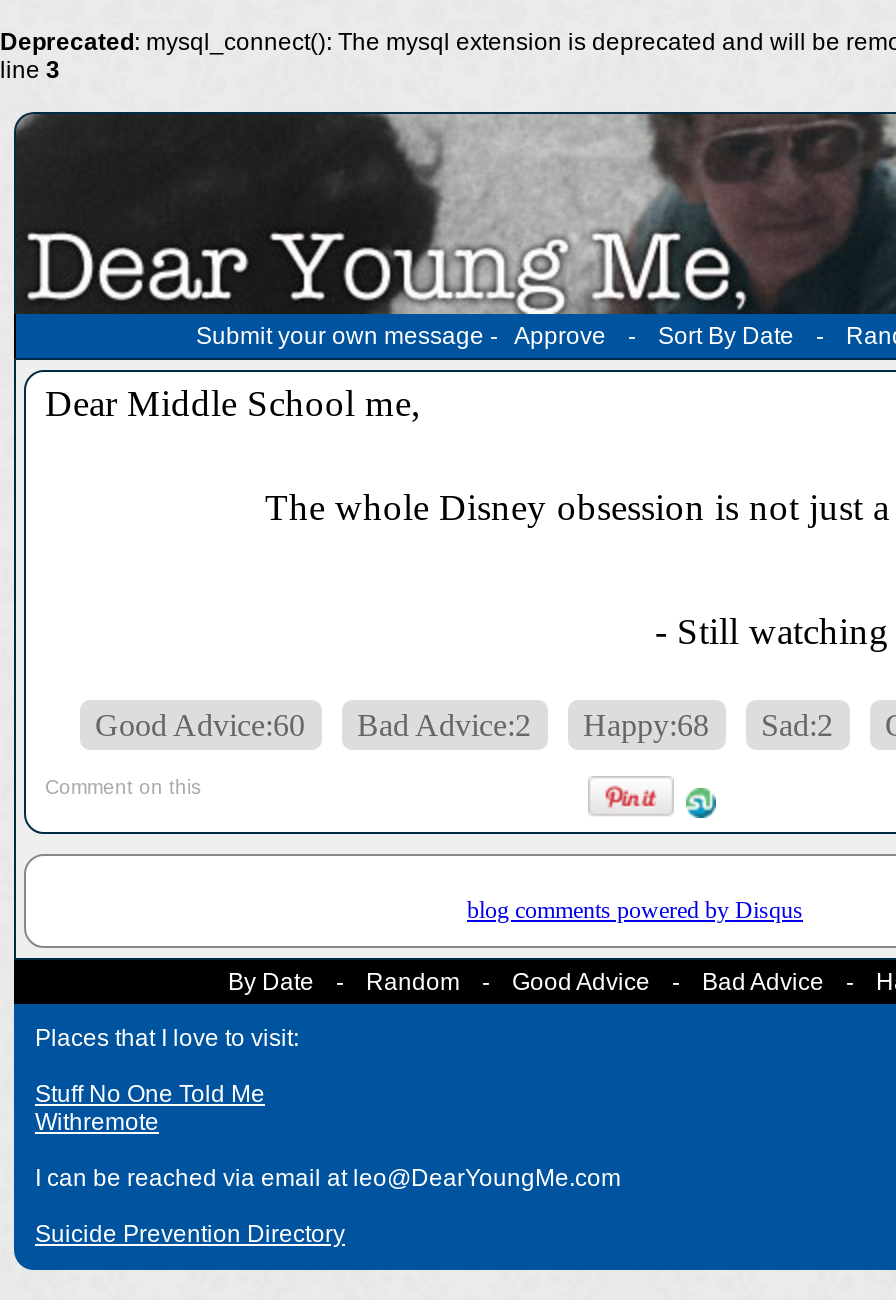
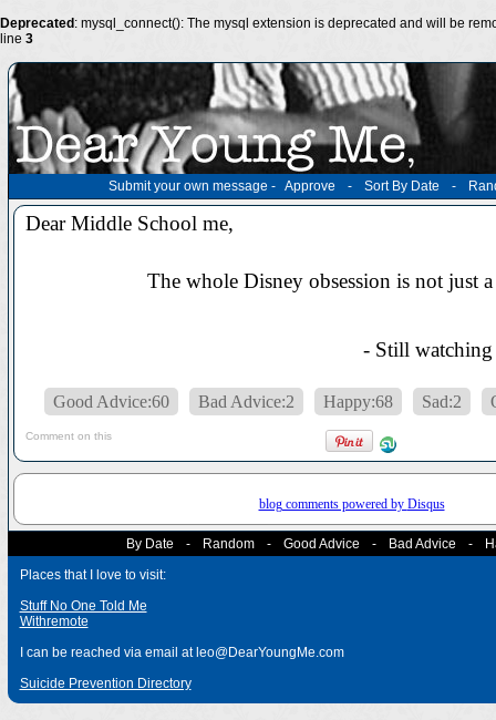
[14,112,890,316] [image] -> [8,62,493,175] [image]

